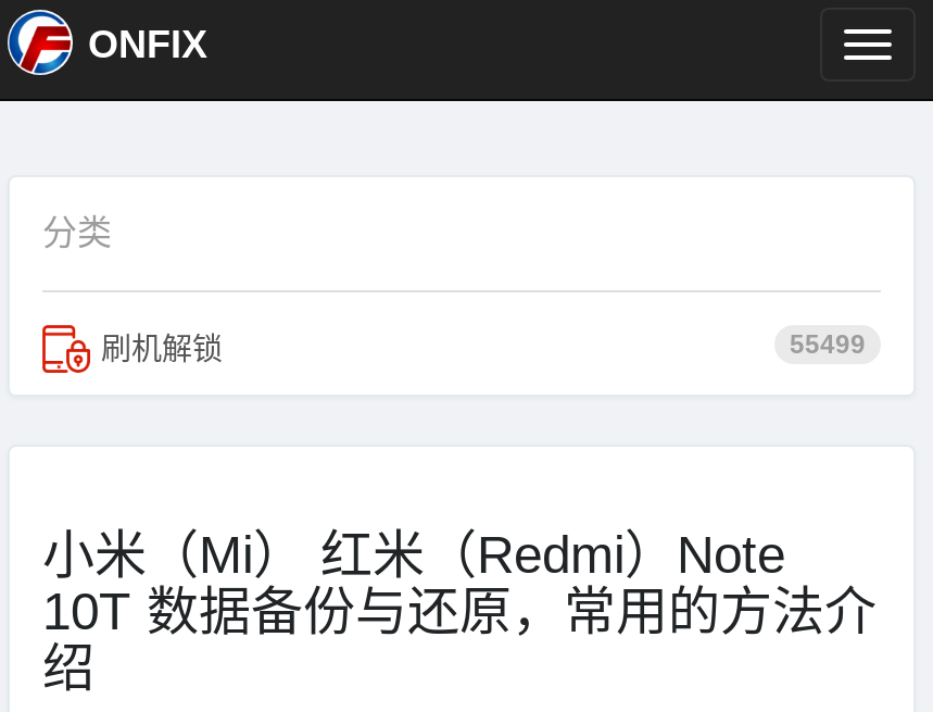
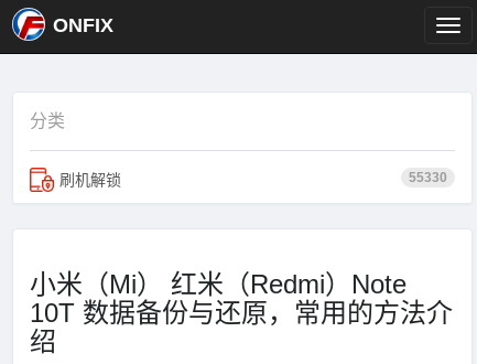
[790,329,866,360] 55499 -> [409,170,447,185] 55330

